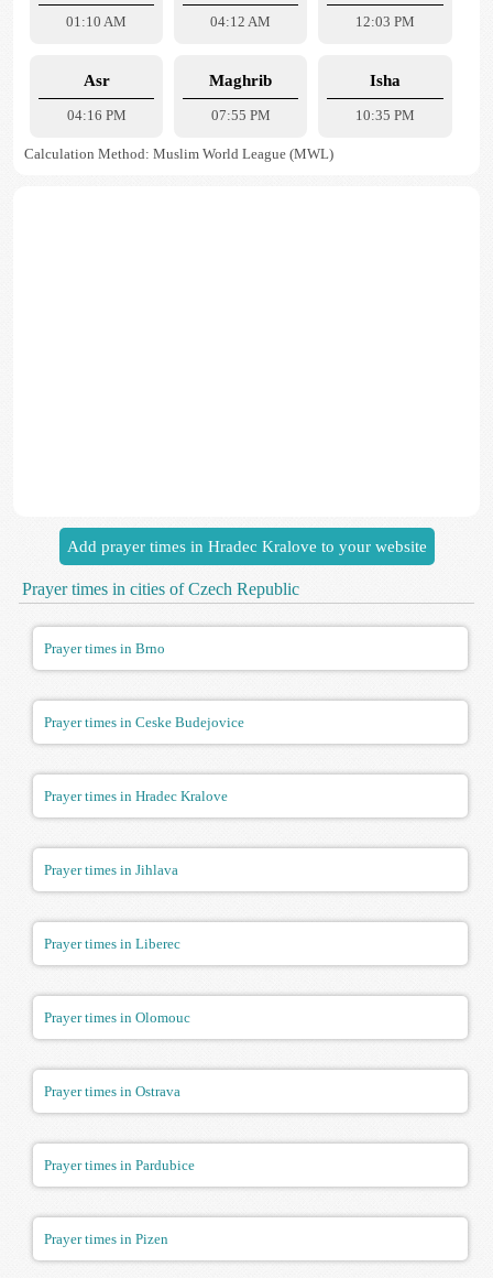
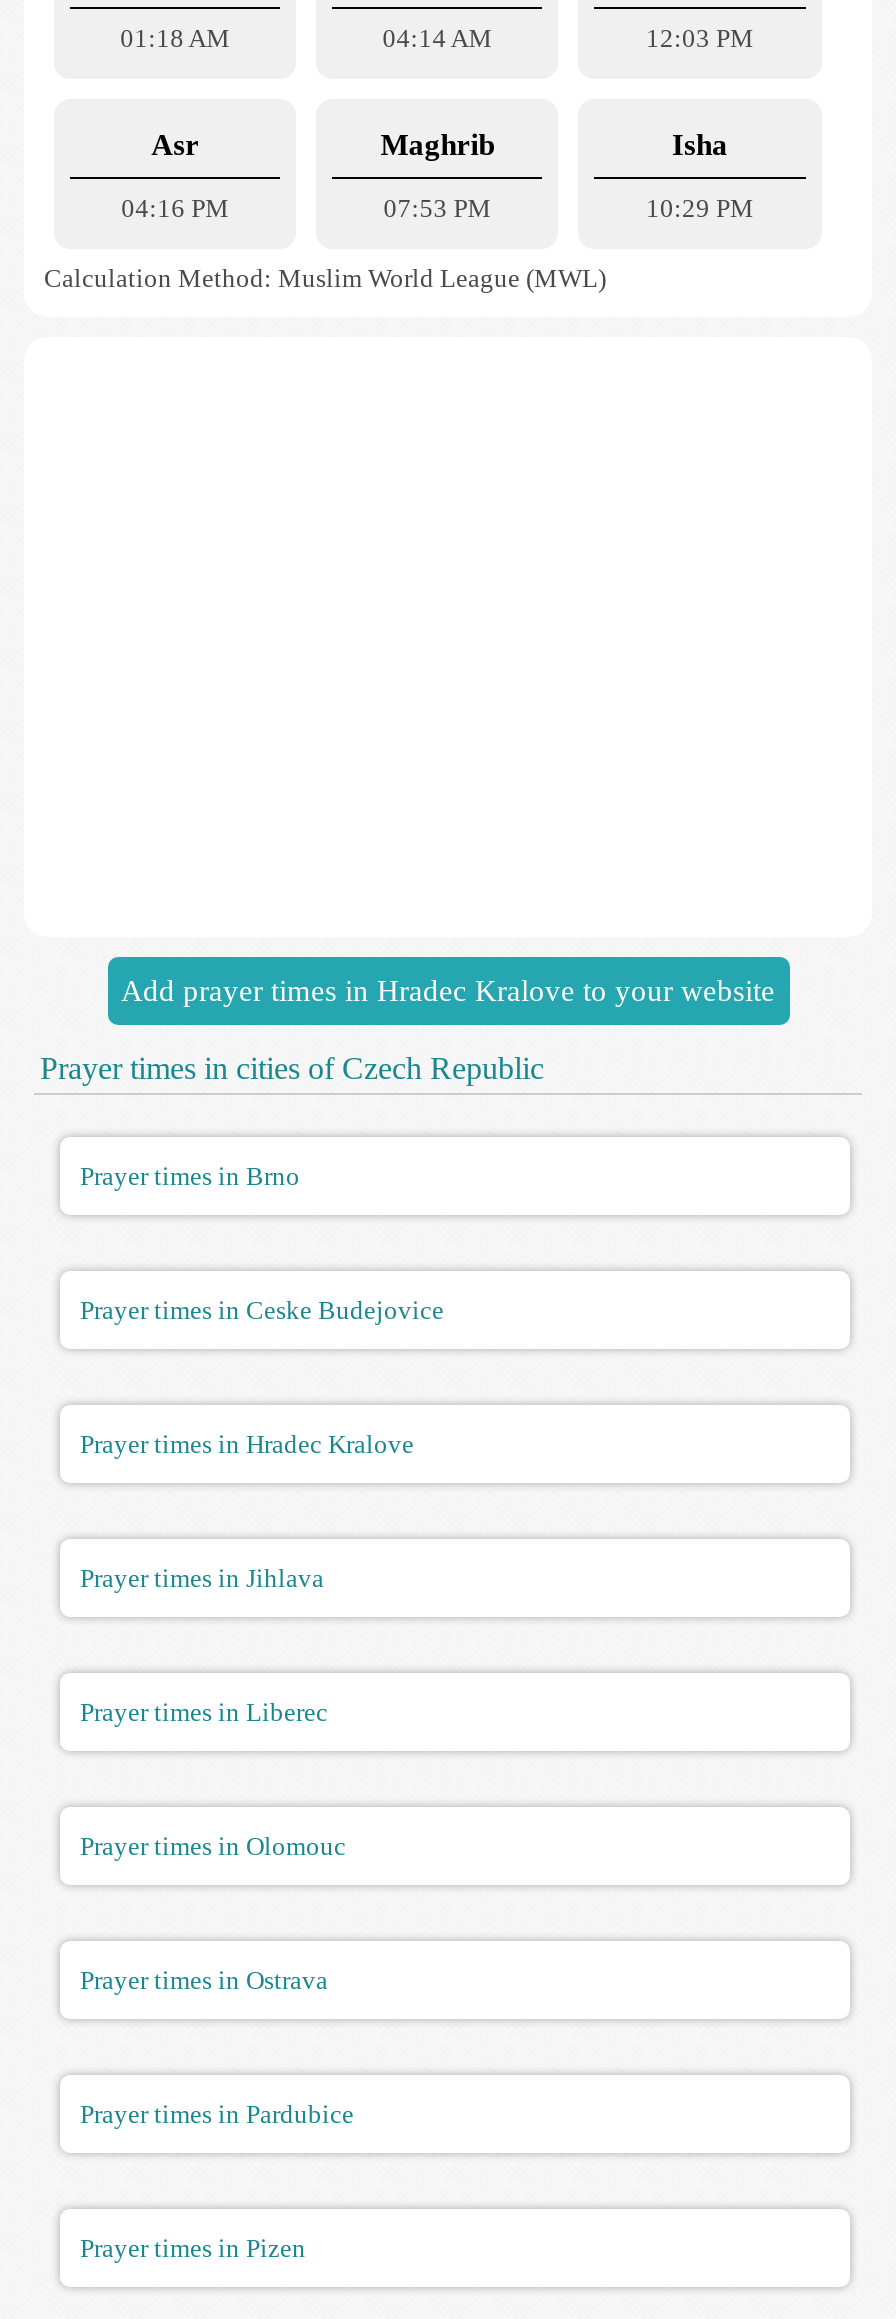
[66,13,127,30] 01:10 AM -> [120,23,230,53] 01:18 AM
[211,13,271,30] 04:12 AM -> [383,23,493,53] 04:14 AM
[211,107,270,123] 07:55 PM -> [384,193,492,223] 07:53 PM
[355,107,415,123] 10:35 PM -> [646,193,754,223] 10:29 PM

